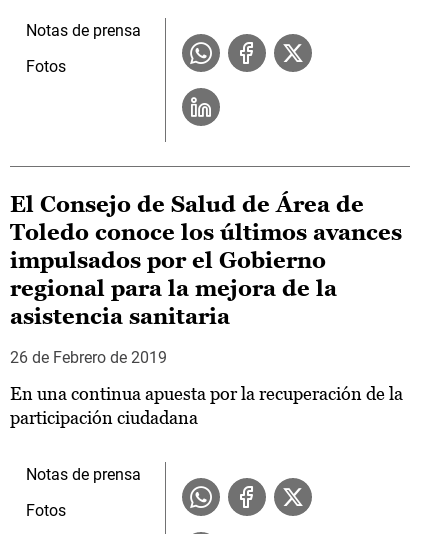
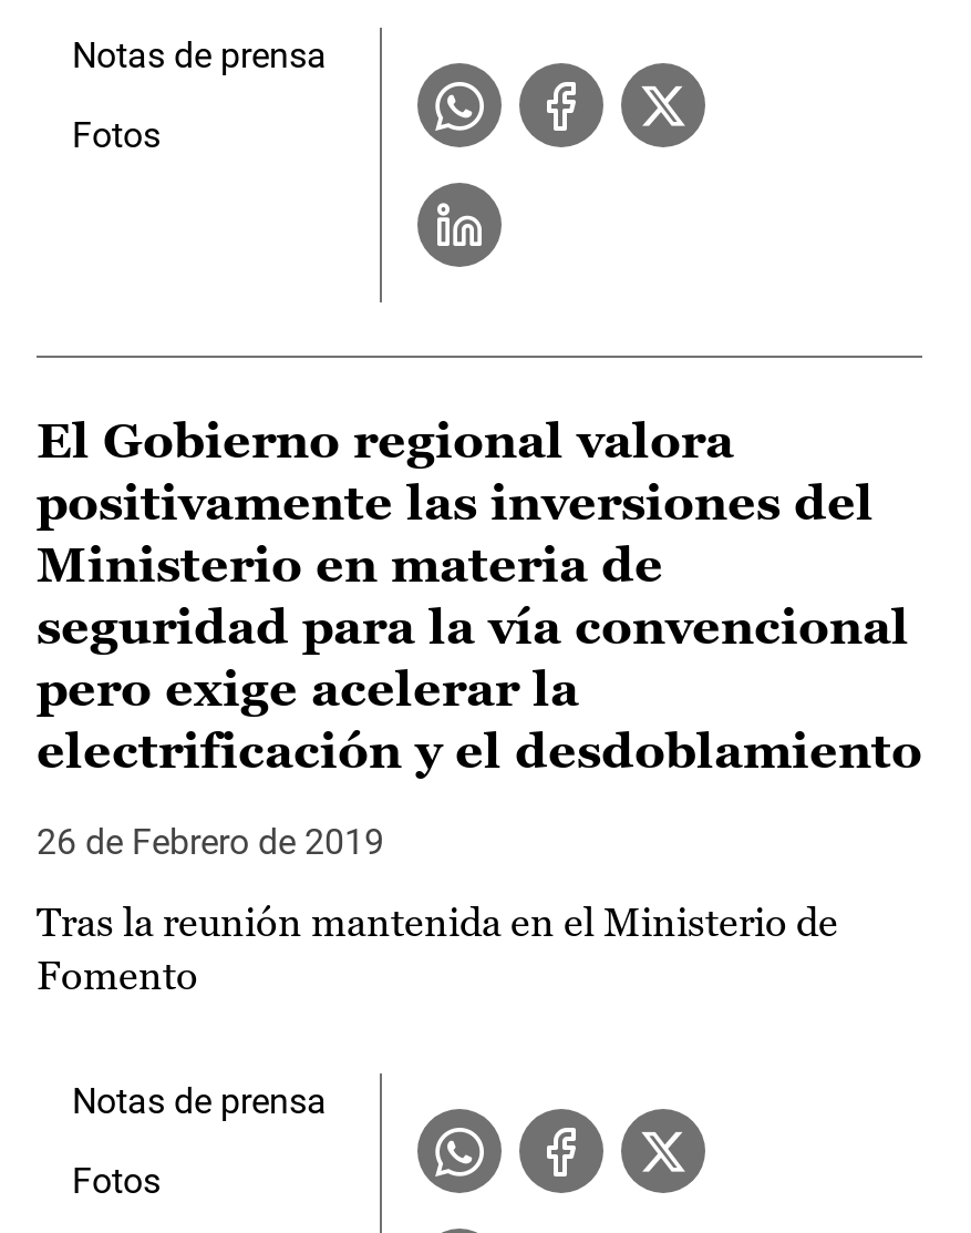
[10,192,402,329] El Consejo de Salud de Área de | Toledo conoce los últimos avances | impulsados por el Gobierno | regional para la mejora de la | asistencia sanitaria -> [37,413,922,779] El Gobierno regional valora | positivamente las inversiones del | Ministerio en materia de | seguridad para la vía convencional | pero exige acelerar la | electrificación y el desdoblamiento
[10,383,403,428] En una continua apuesta por la recuperación de la | participación ciudadana -> [37,899,838,998] Tras la reunión mantenida en el Ministerio de | Fomento

